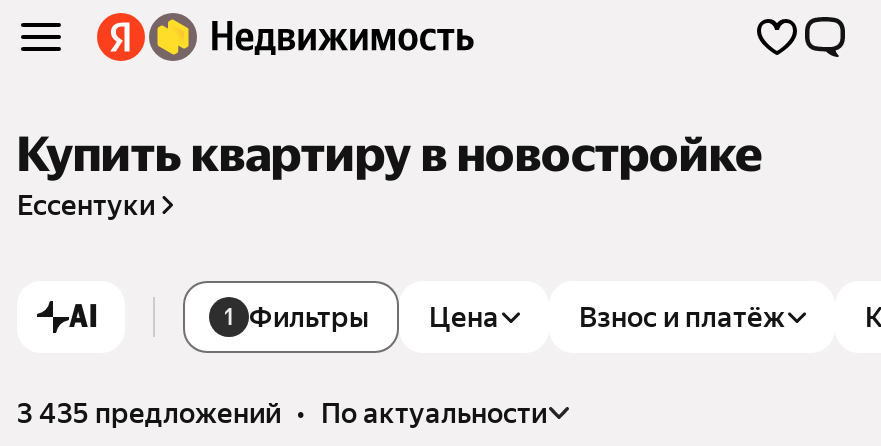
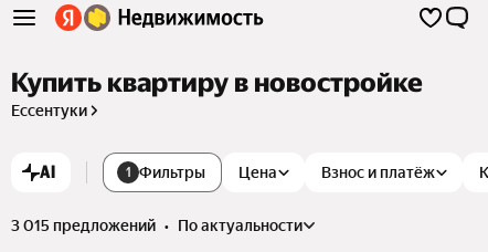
[17,397,547,429] 3 435 предложений • по актуальности -> [11,216,303,234] 3 015 предложений • по актуальности

